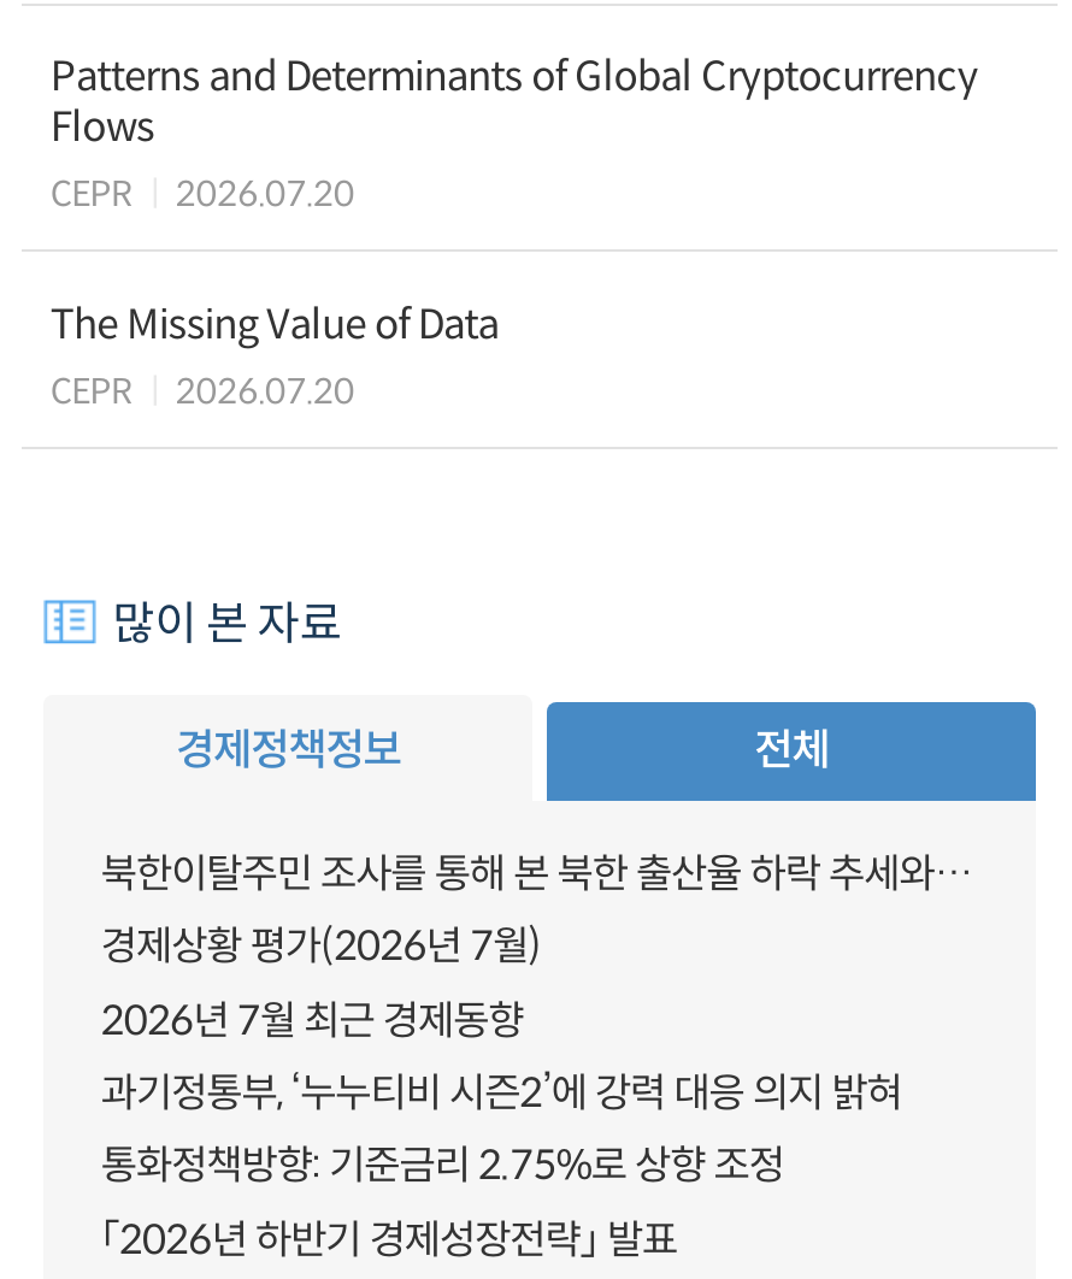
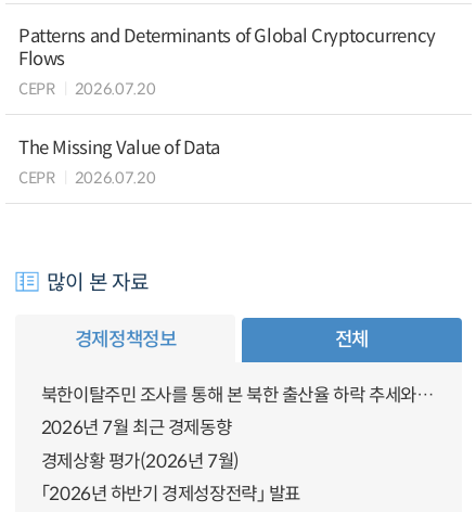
moved [101,922,541,973] -> [41,450,239,473]: 경제상황 평가(2026년 7월)
[101,1068,902,1192] 과기정통부, ‘누누티비 시즌2’에 강력 대응 의지 밝혀 | 통화정책방향: 기준금리 2.75%로 상향 조정 -> none

